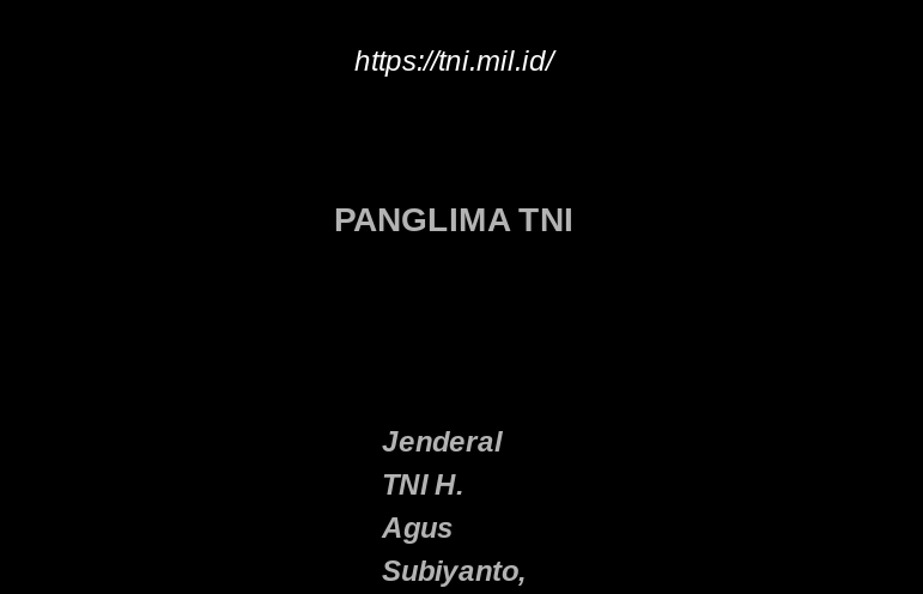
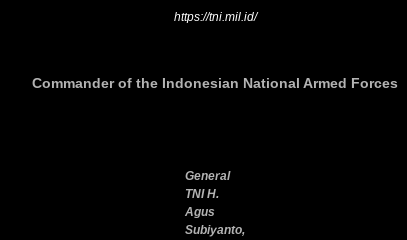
[334,199,573,238] PANGLIMA TNI -> [32,75,398,91] Commander of the Indonesian National Armed Forces
[382,424,502,458] Jenderal -> [185,169,230,183] General

